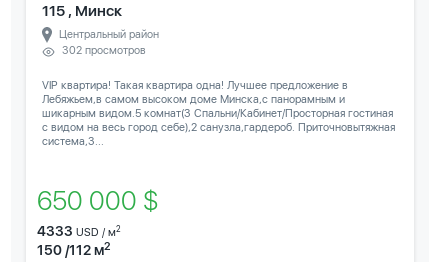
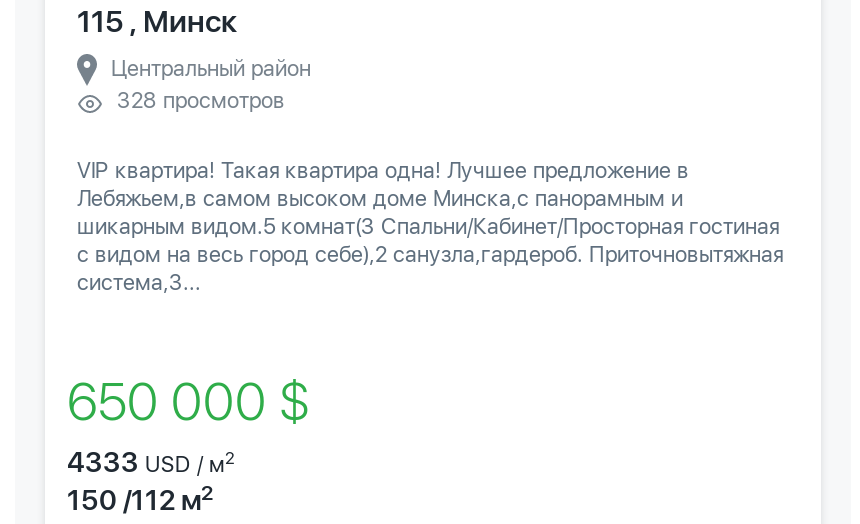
[62,44,146,57] 302 просмотров -> [117,89,285,115] 328 просмотров

